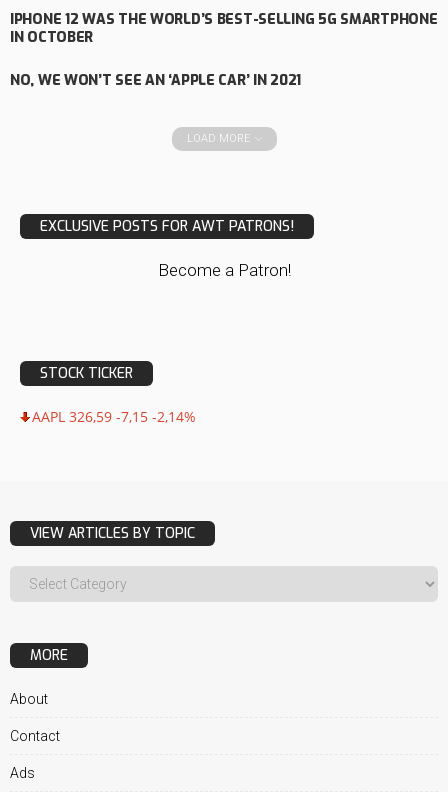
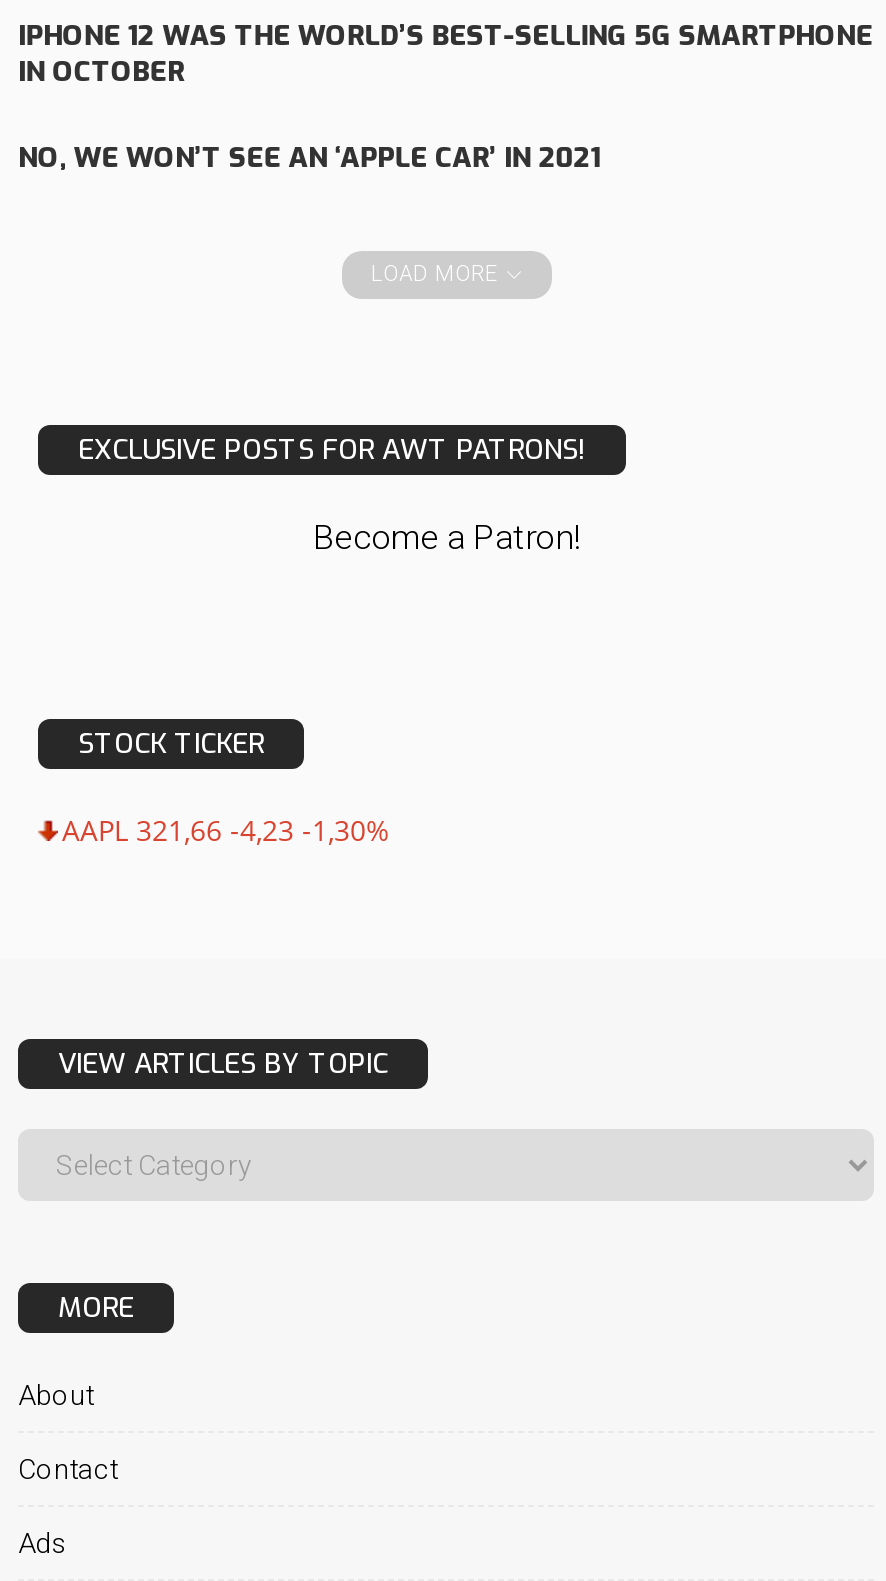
[32,407,196,426] AAPL 326,59 -7,15 -2,14% -> [62,812,390,850] AAPL 321,66 -4,23 -1,30%

